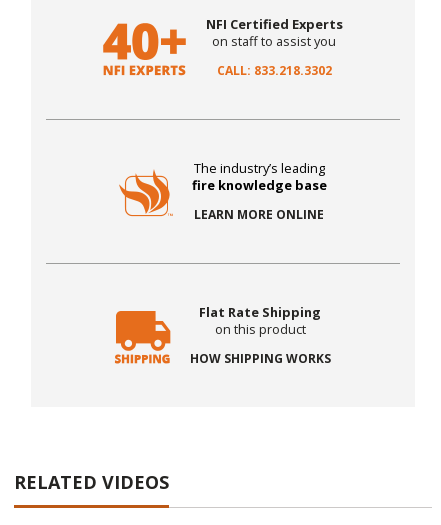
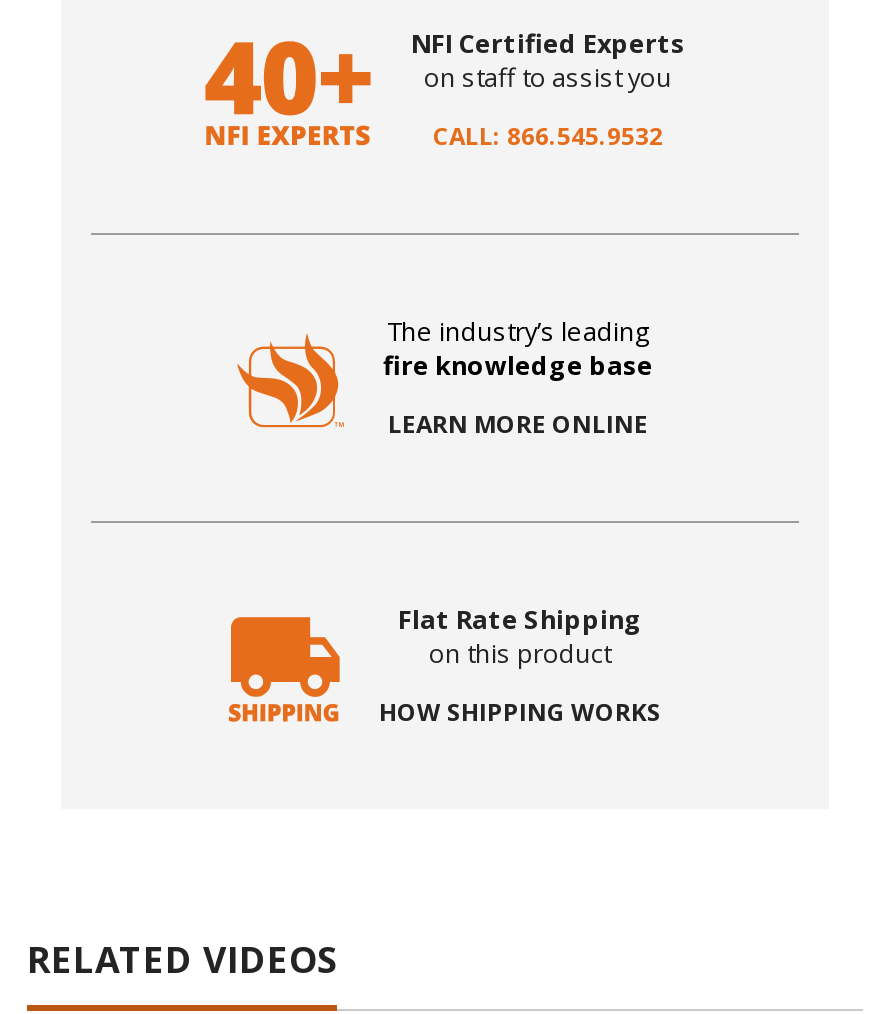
[217,62,332,79] CALL: 833.218.3302 -> [433,120,663,154] CALL: 866.545.9532

